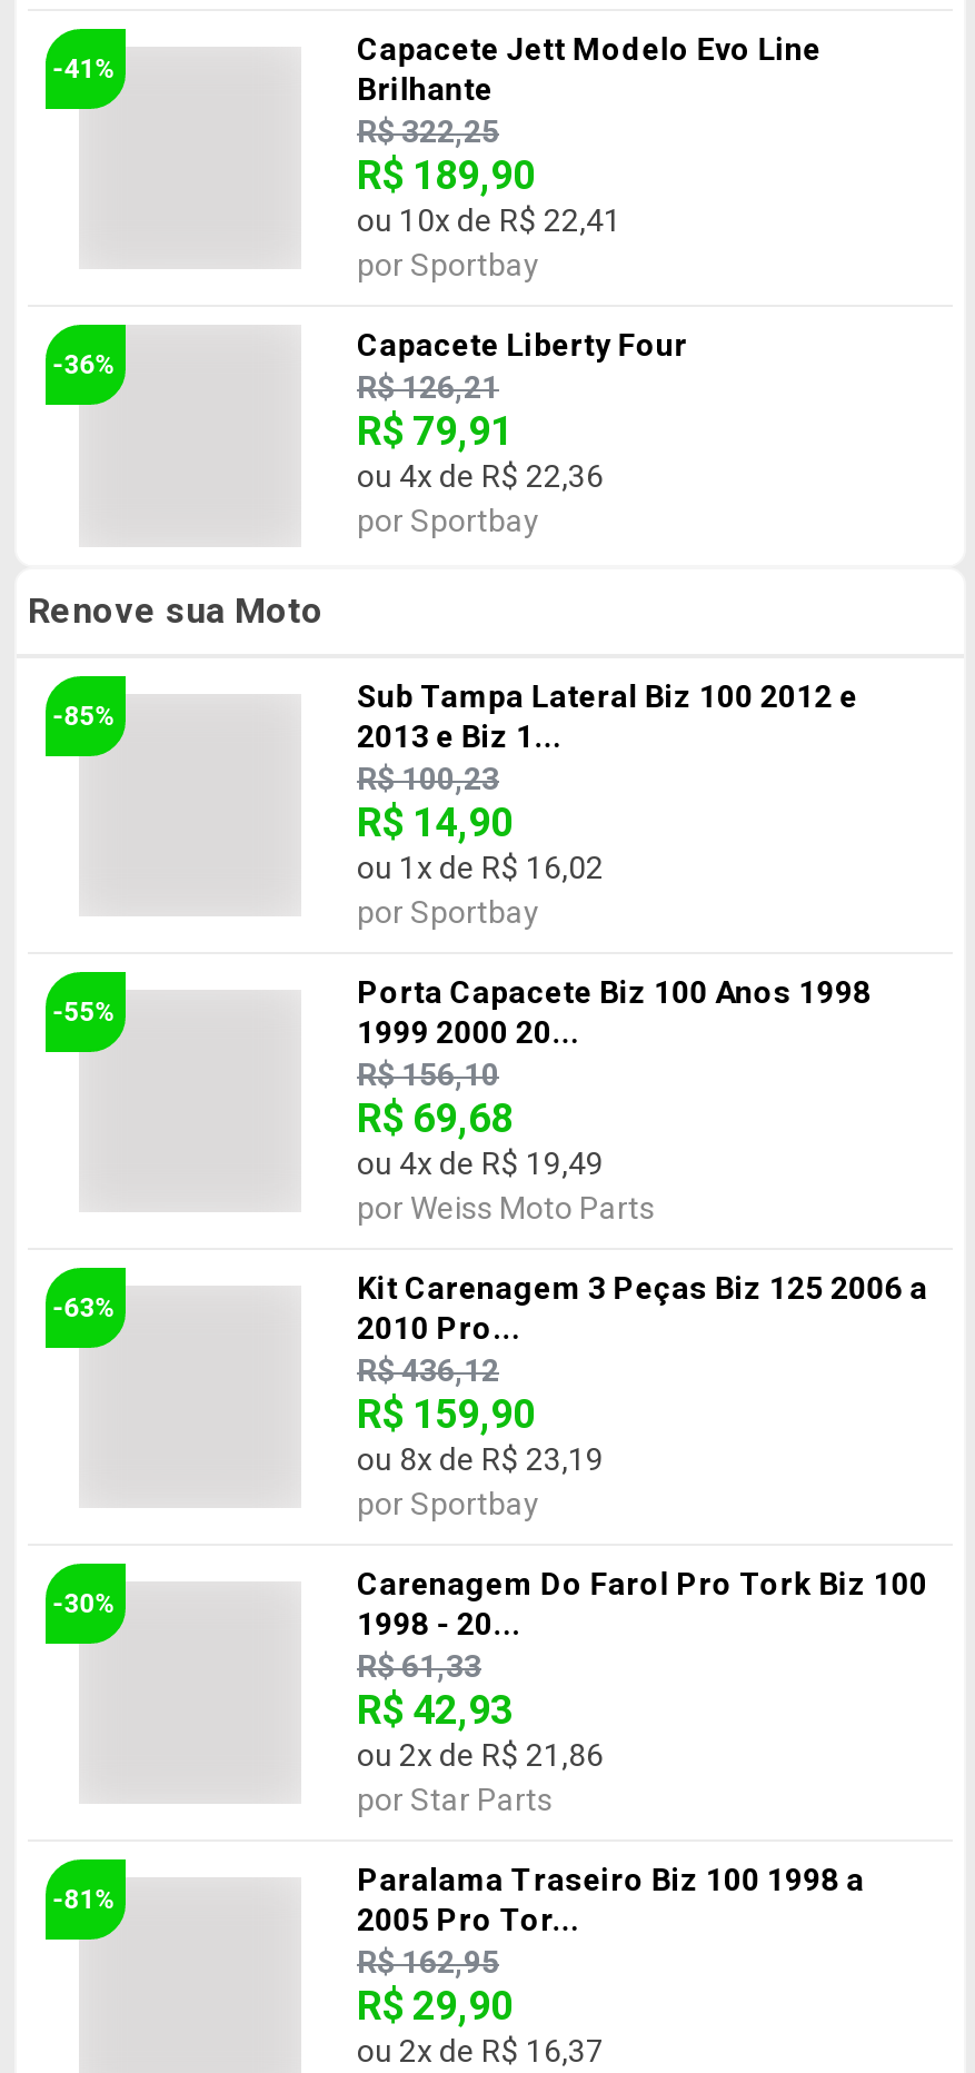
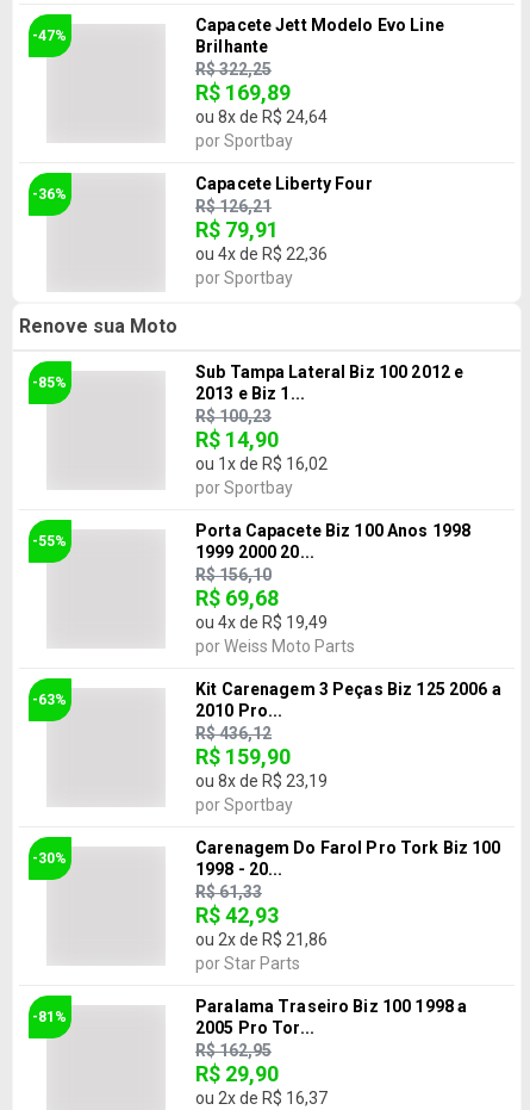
[53,53,117,84] -41% -> [33,27,67,44] -47%
[357,151,535,198] R$ 189,90 -> [195,80,291,105] R$ 169,89
[357,202,621,238] ou 10x de R$ 22,41 -> [195,107,328,126] ou 8x de R$ 24,64

